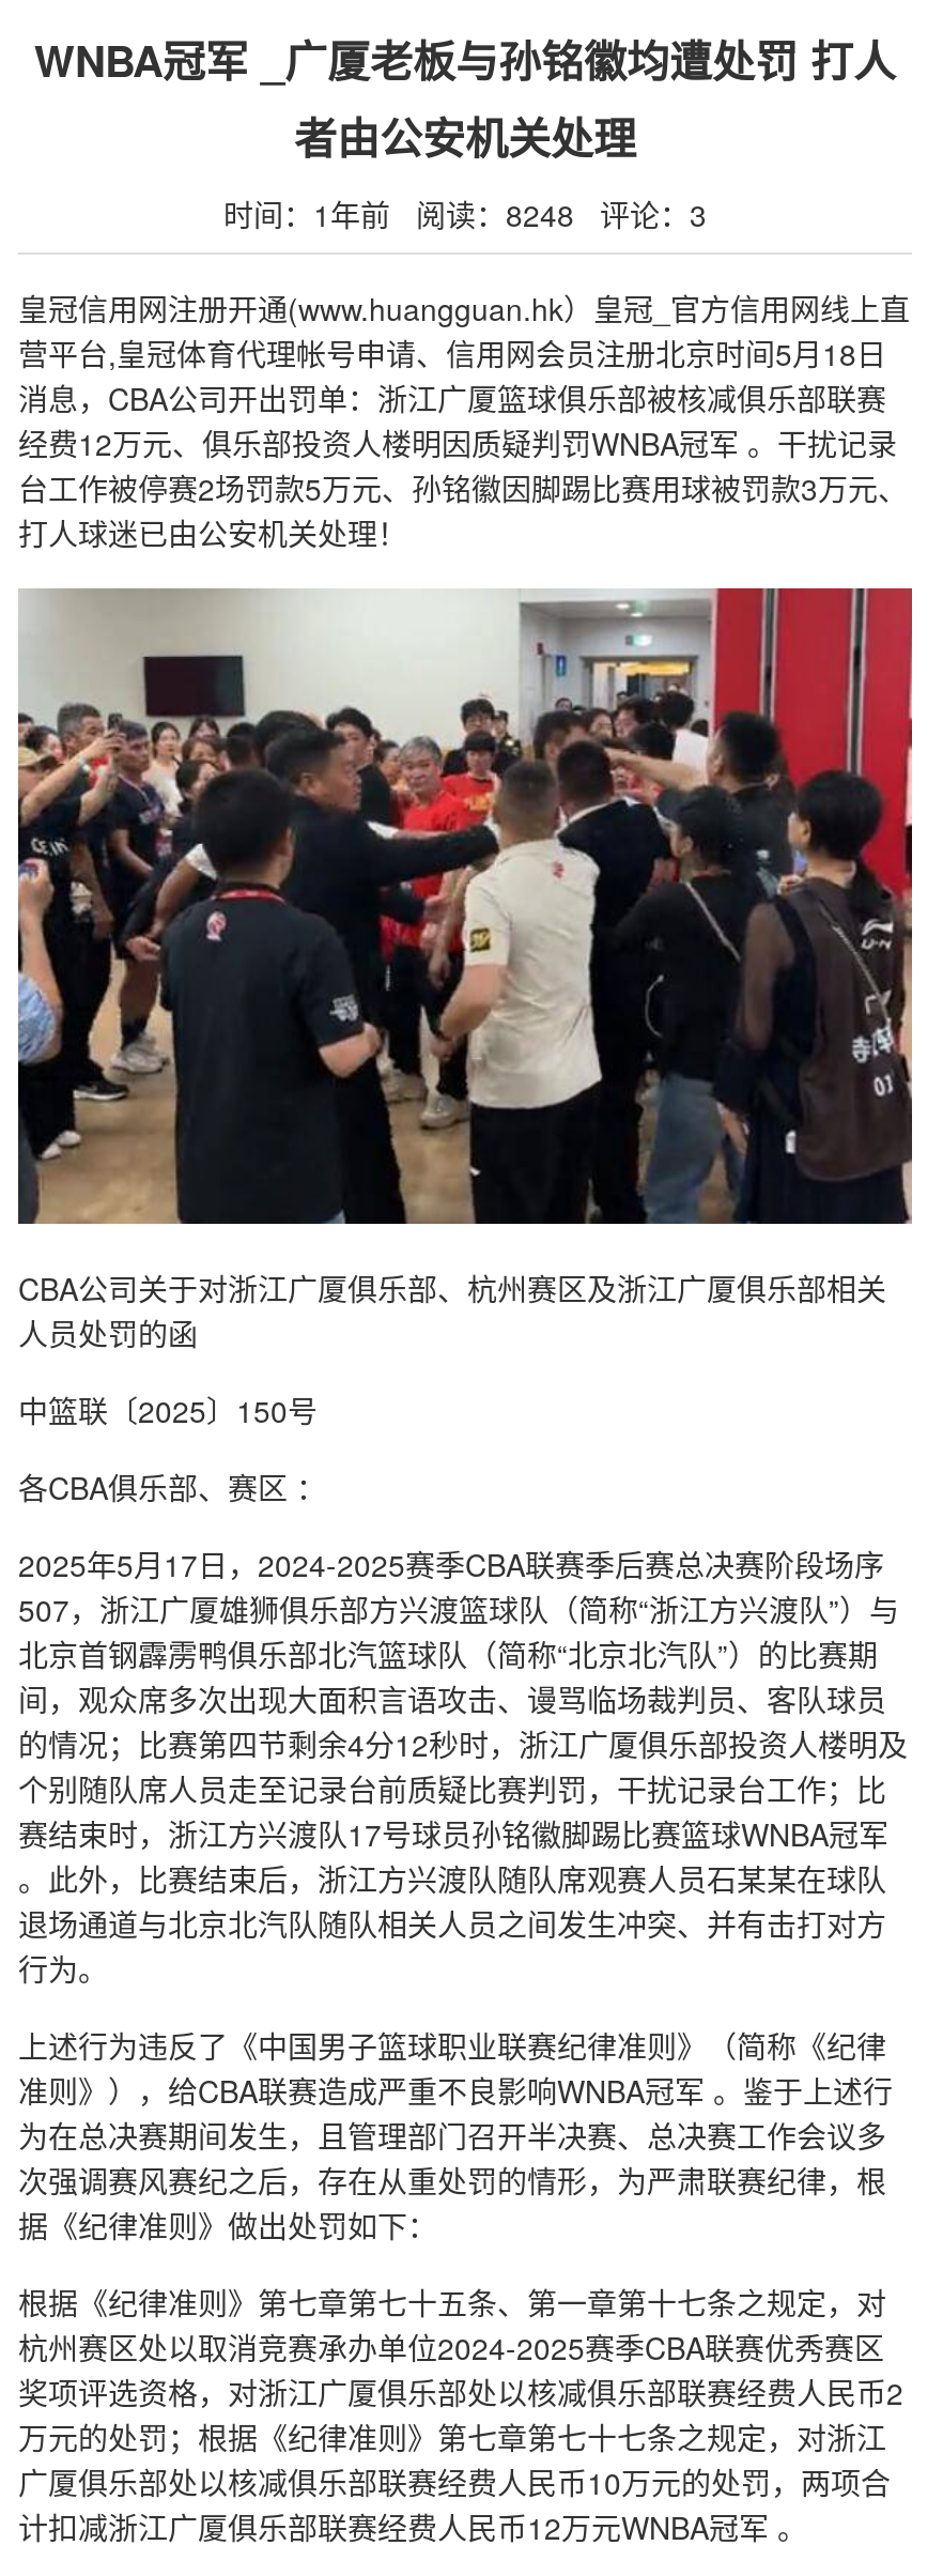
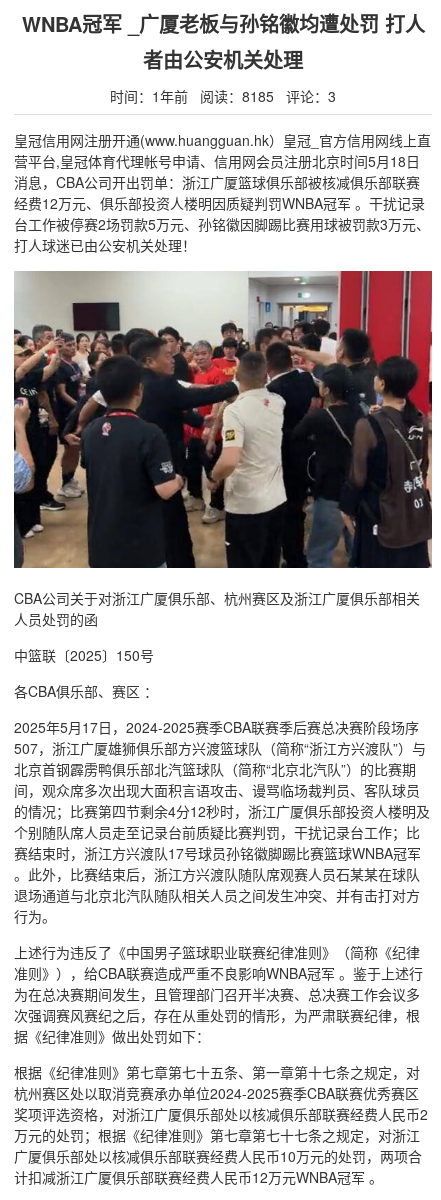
[223,193,707,235] 时间：1年前 阅读：8248 评论：3 -> [110,86,336,106] 时间：1年前 阅读：8185 评论：3

